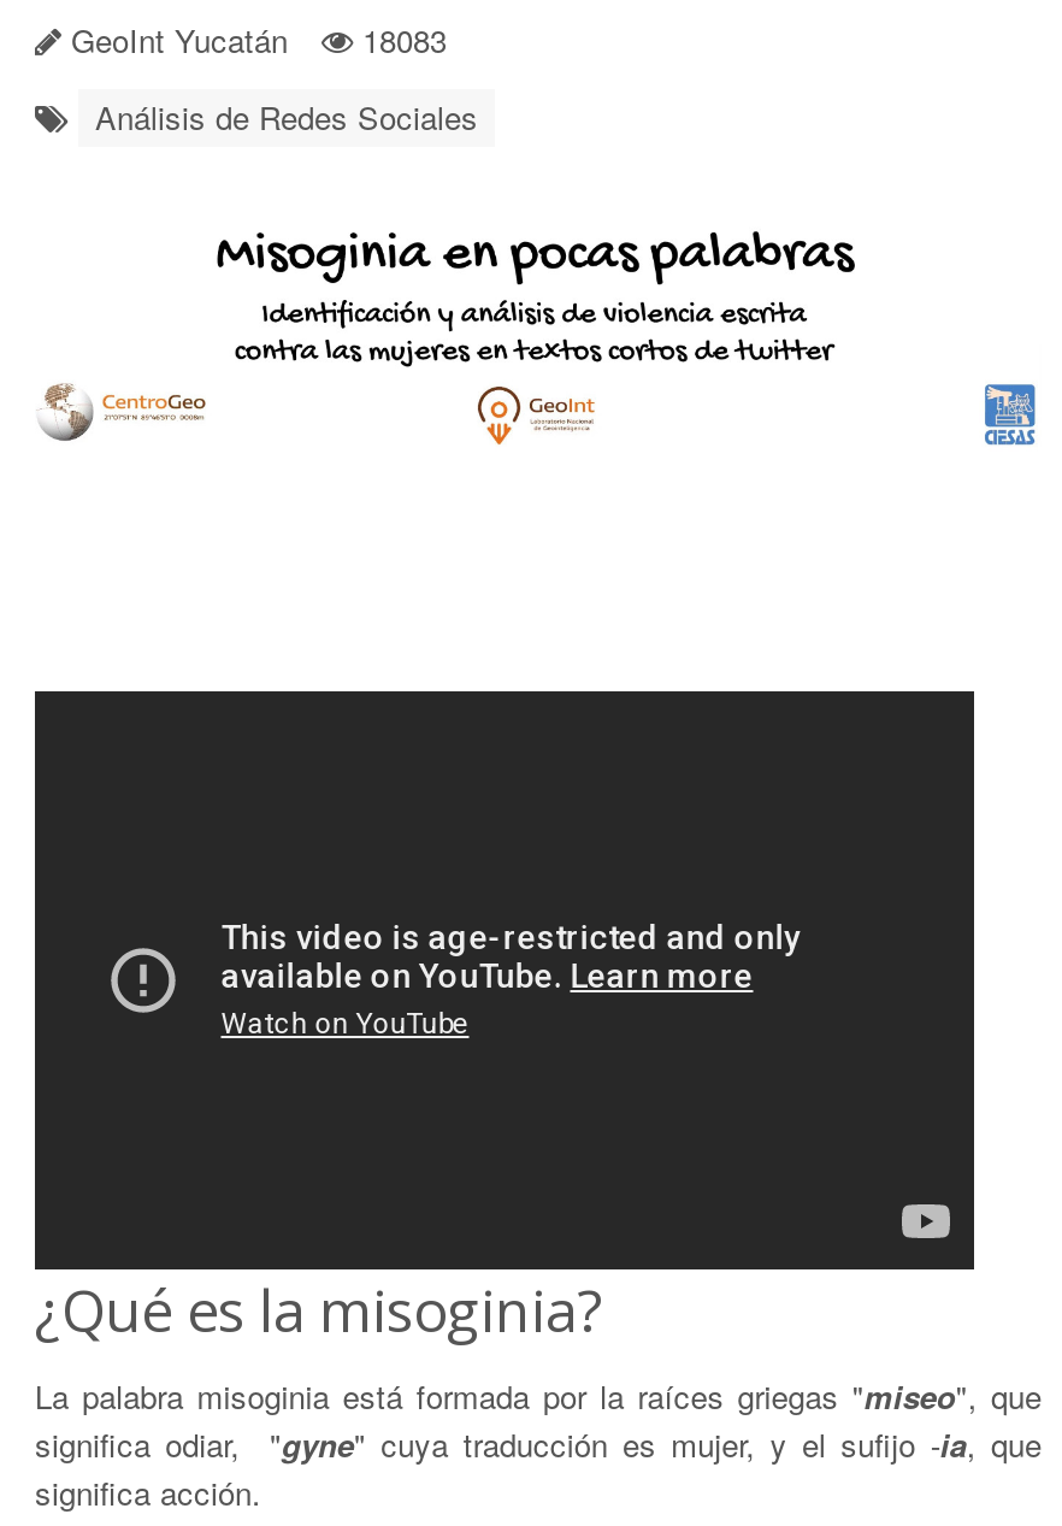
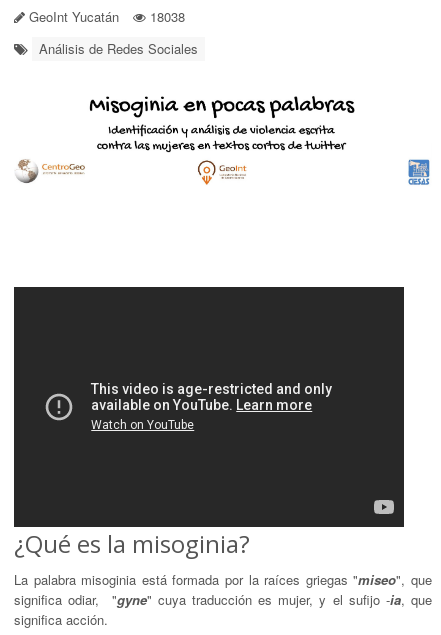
[61,17,447,63] GeoInt Yucatán 18083 -> [25,7,185,26] GeoInt Yucatán 18038

